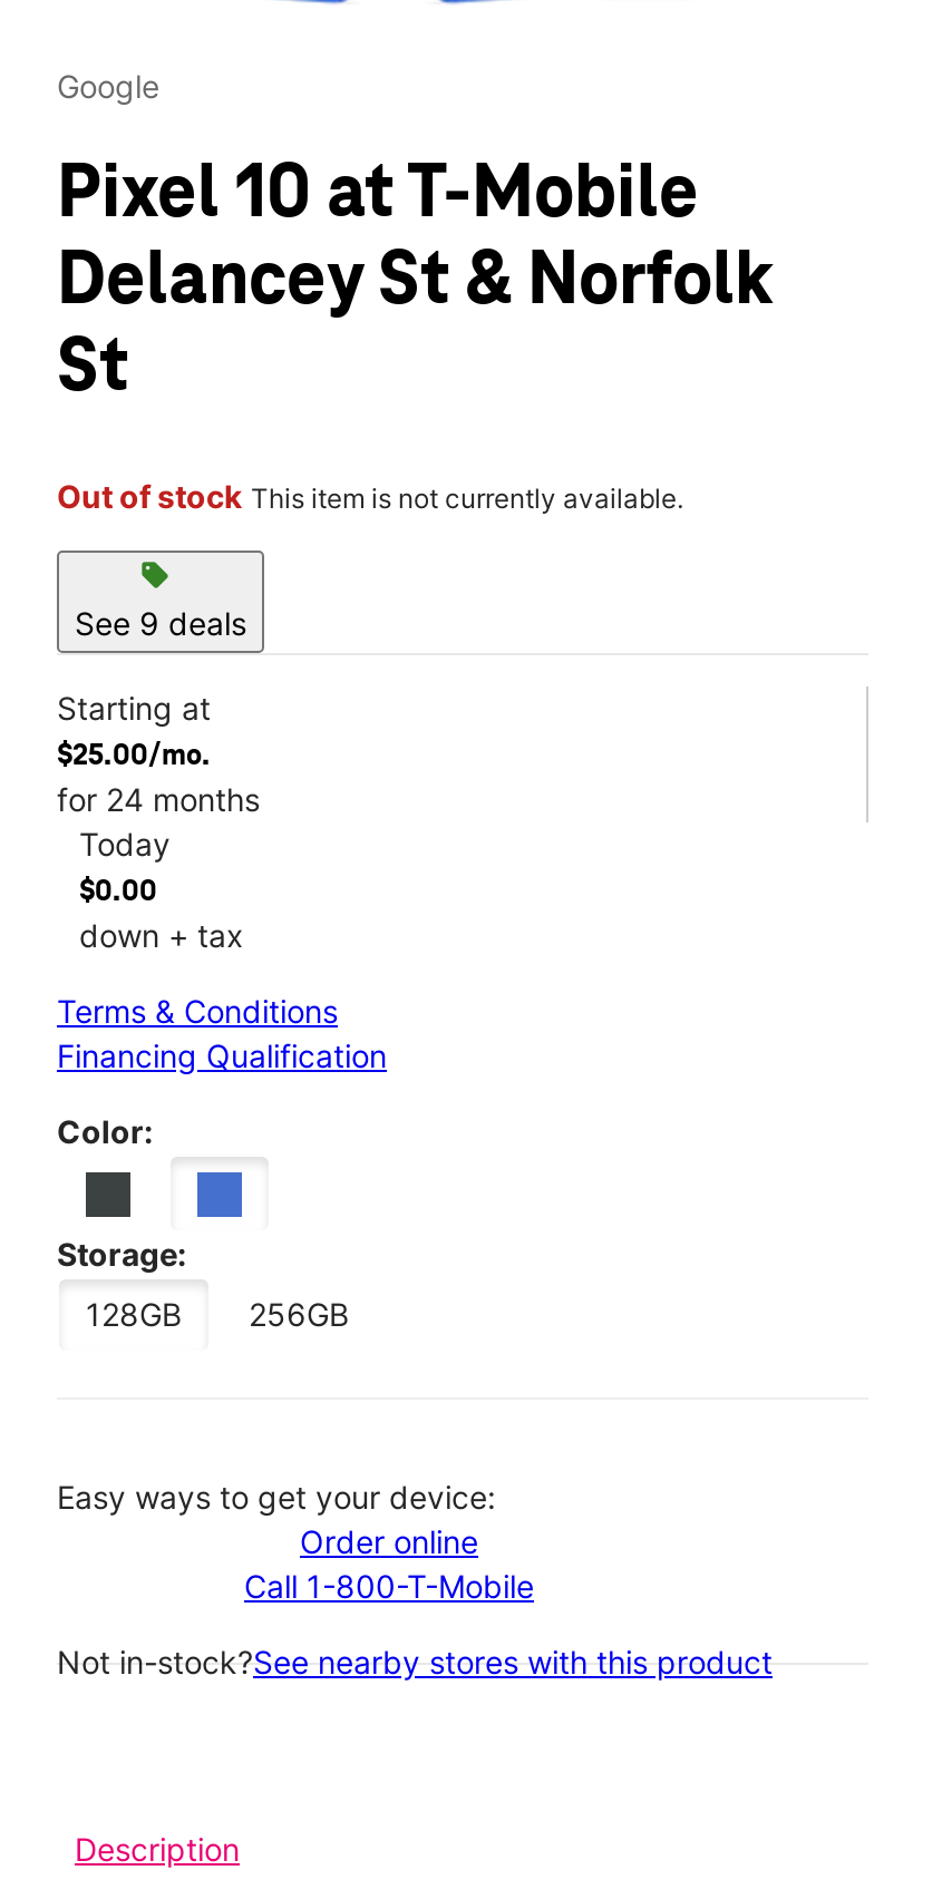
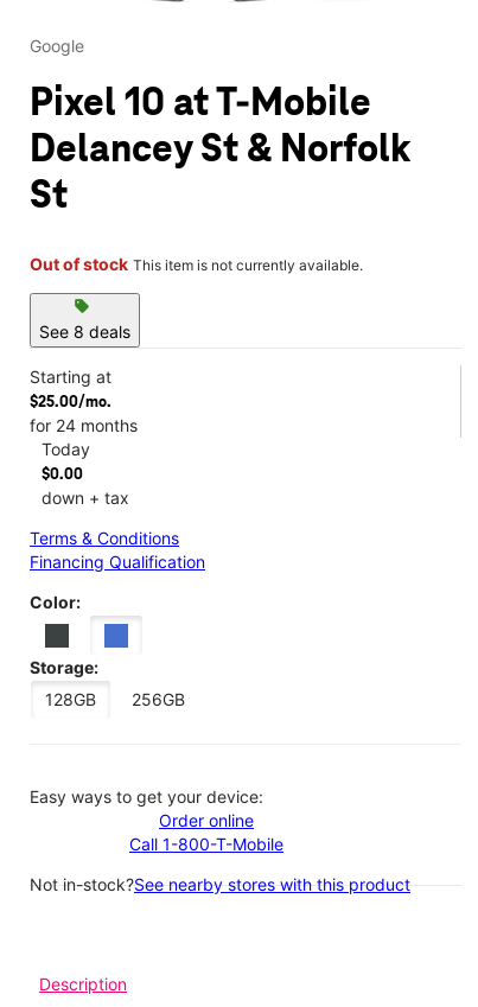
[75,604,246,642] See 9 deals -> [39,321,130,341] See 8 deals

